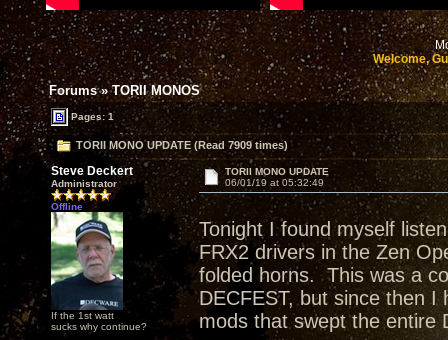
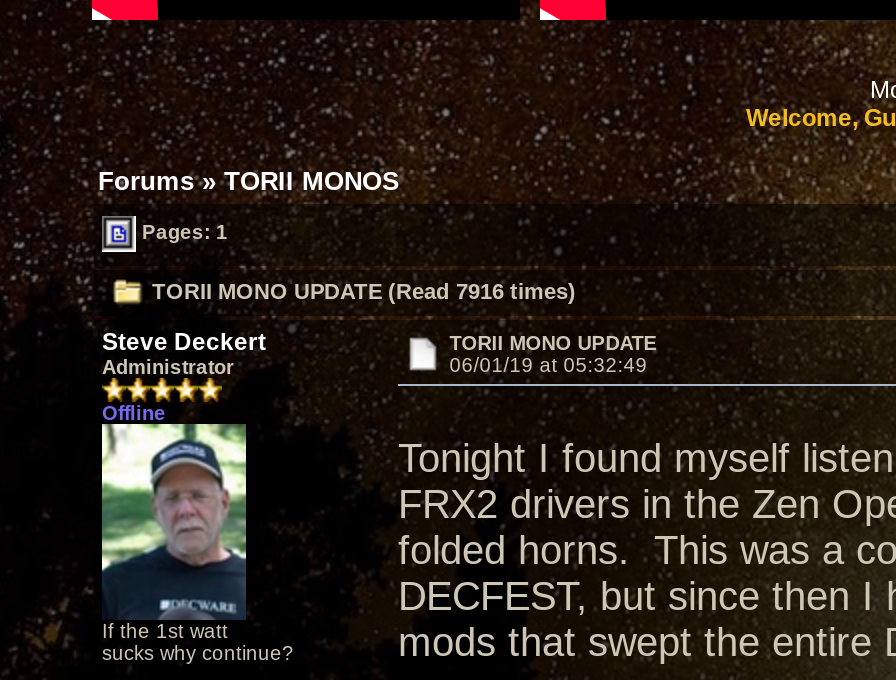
[73,139,288,151] TORII MONO UPDATE (Read 7909 times) -> [146,279,576,303] TORII MONO UPDATE (Read 7916 times)

